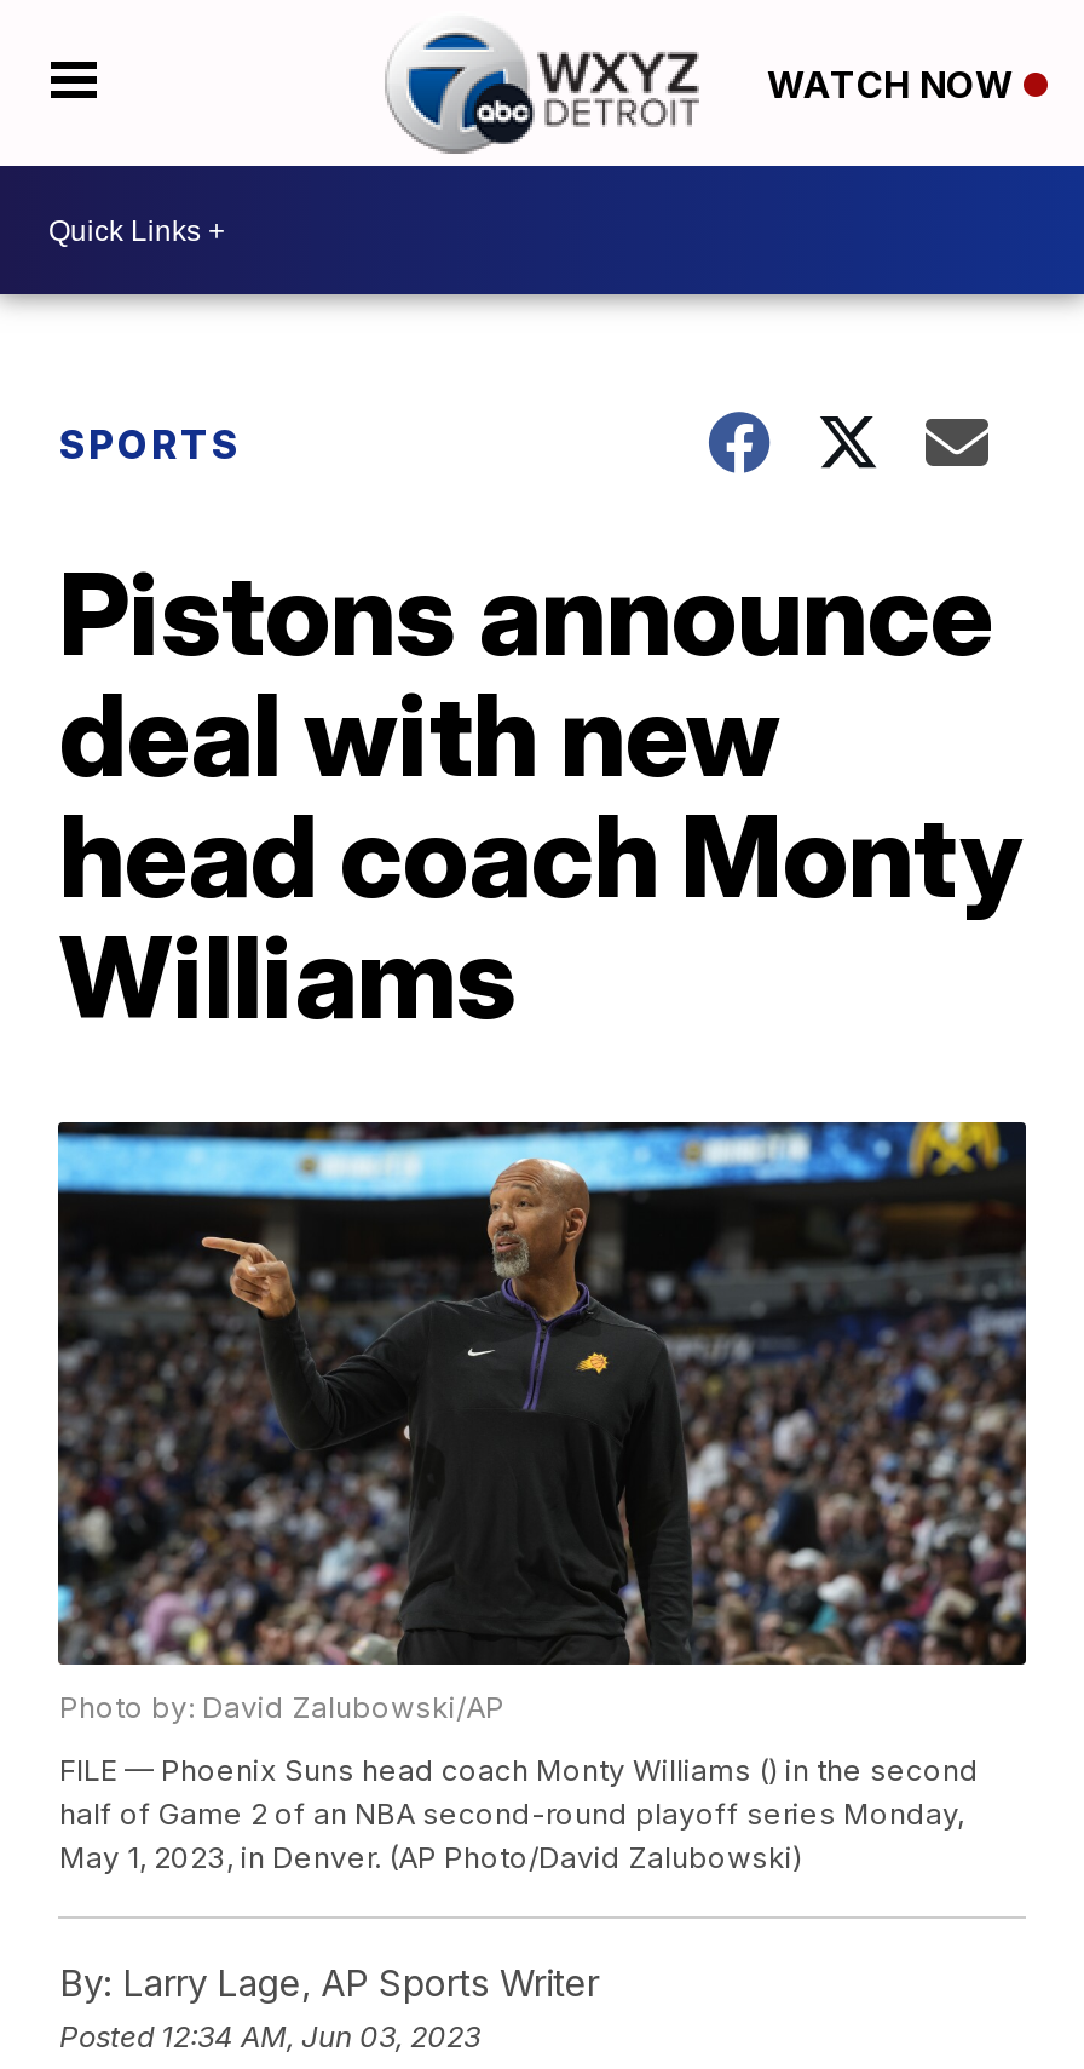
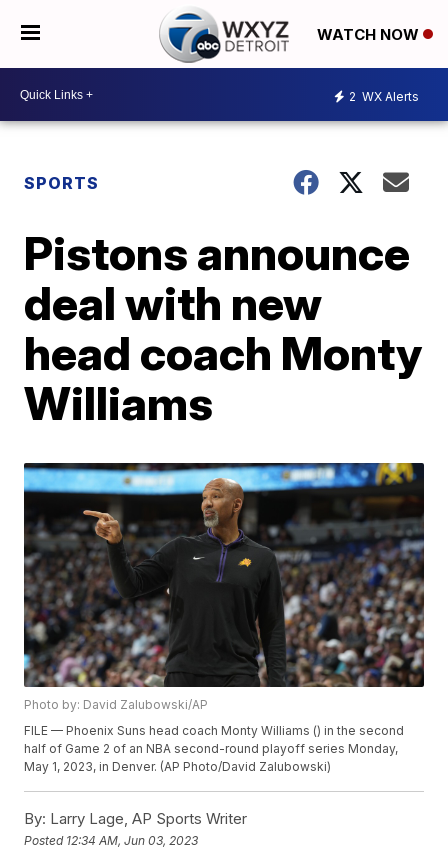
none -> [349,88,419,103] 2 WX Alerts

